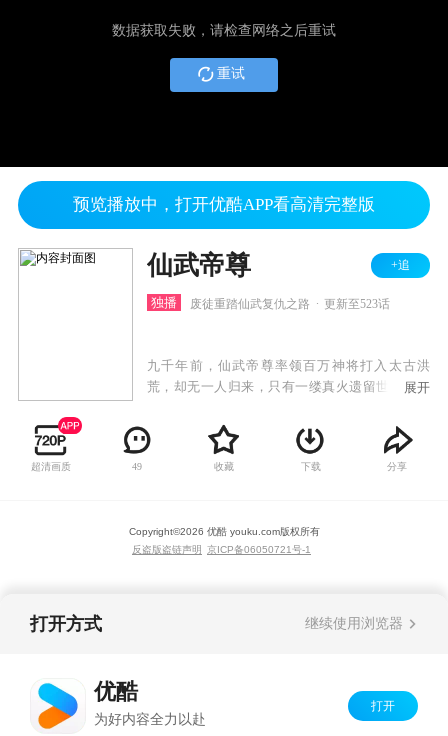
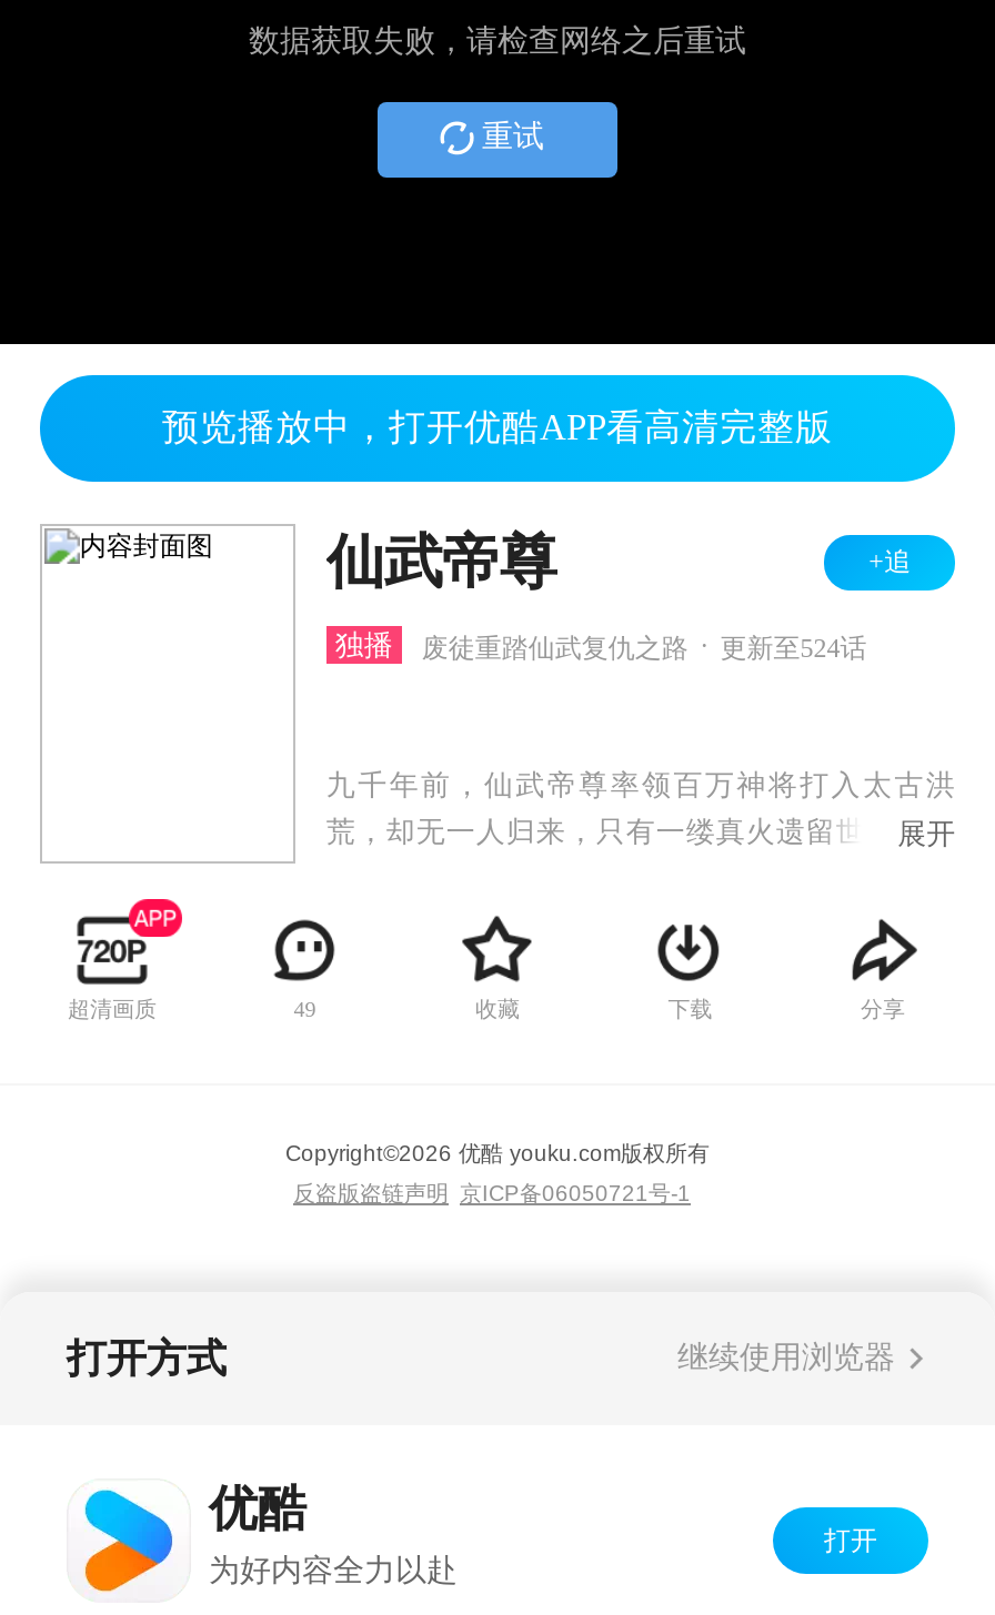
[190,292,390,310] 废徒重踏仙武复仇之路 . 更新至523话 -> [422,622,867,663] 废徒重踏仙武复仇之路 . 更新至524话

